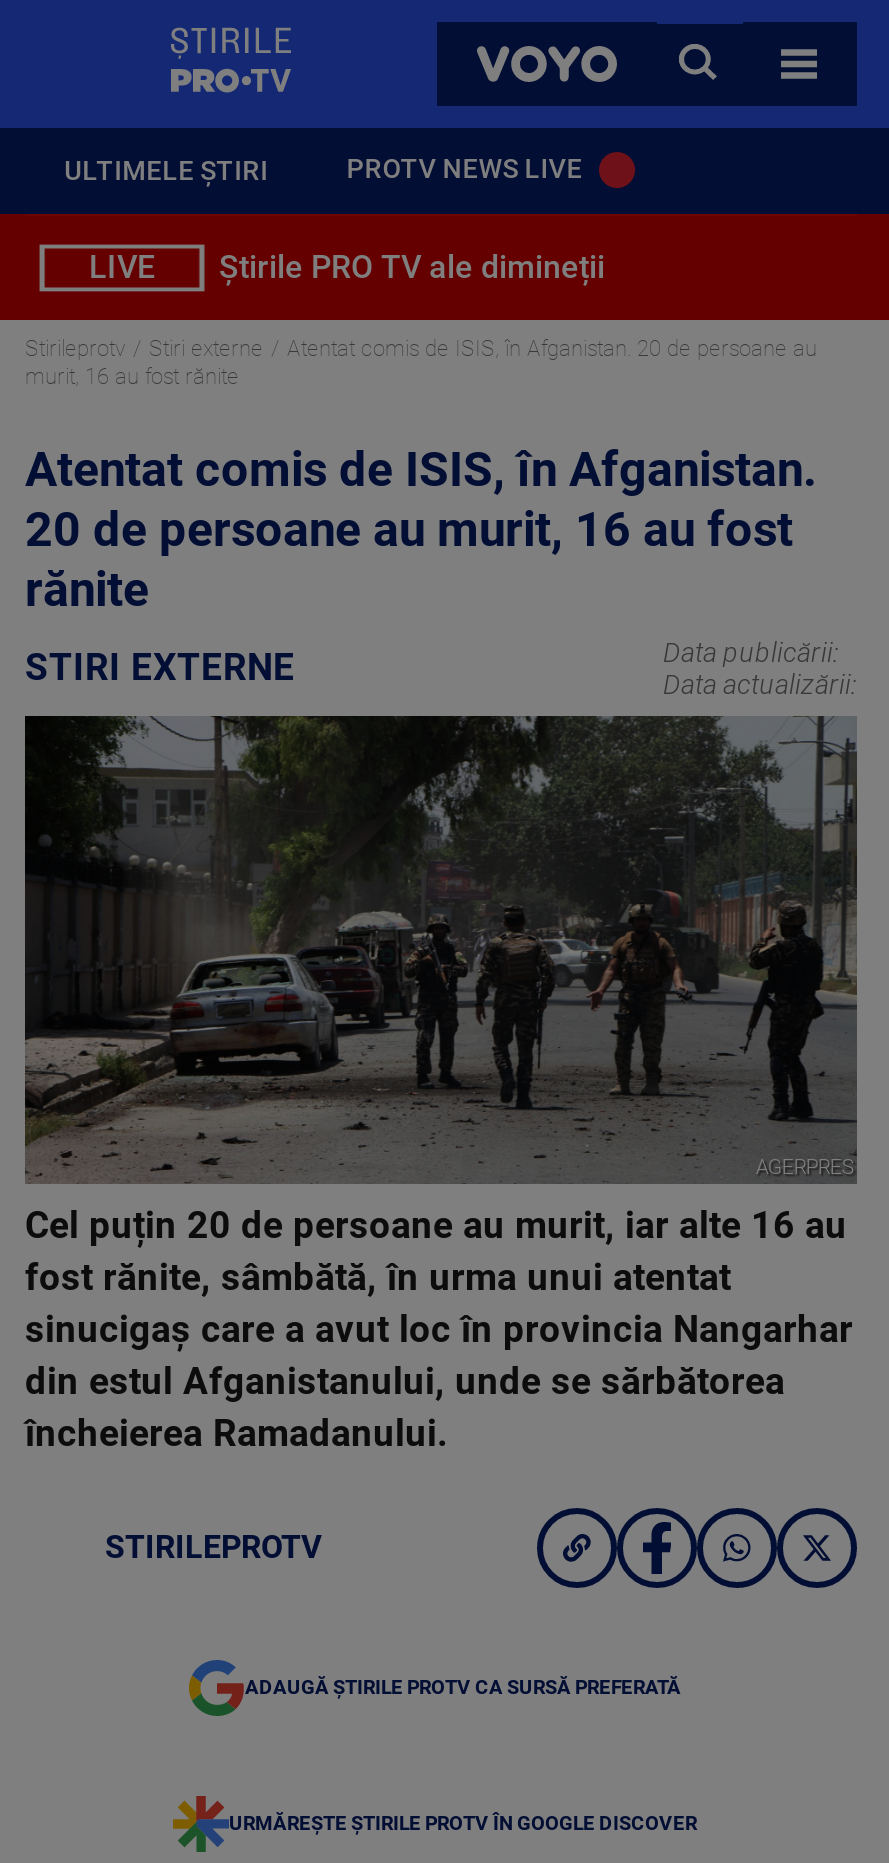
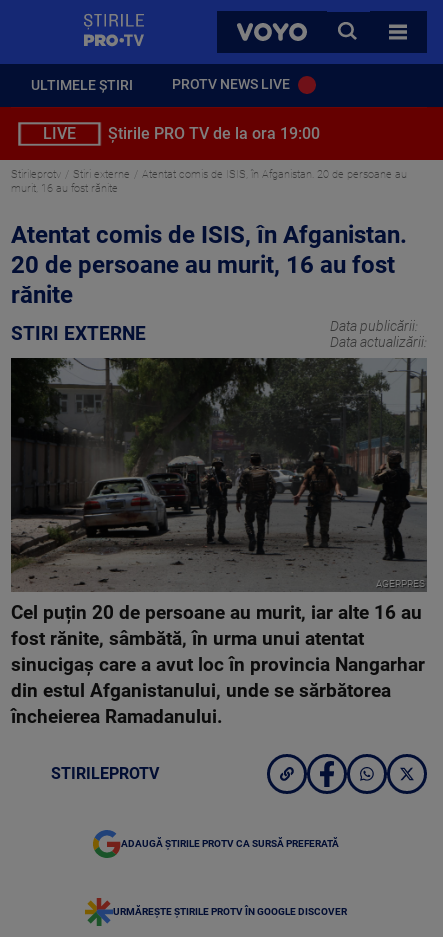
[219,248,605,286] Știrile PRO TV ale dimineții -> [108,124,320,143] Știrile PRO TV de la ora 19:00

